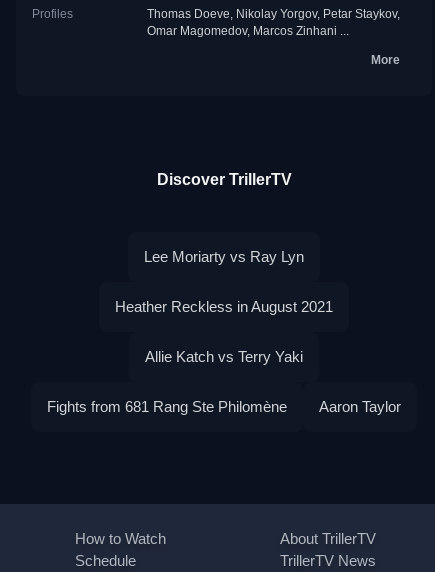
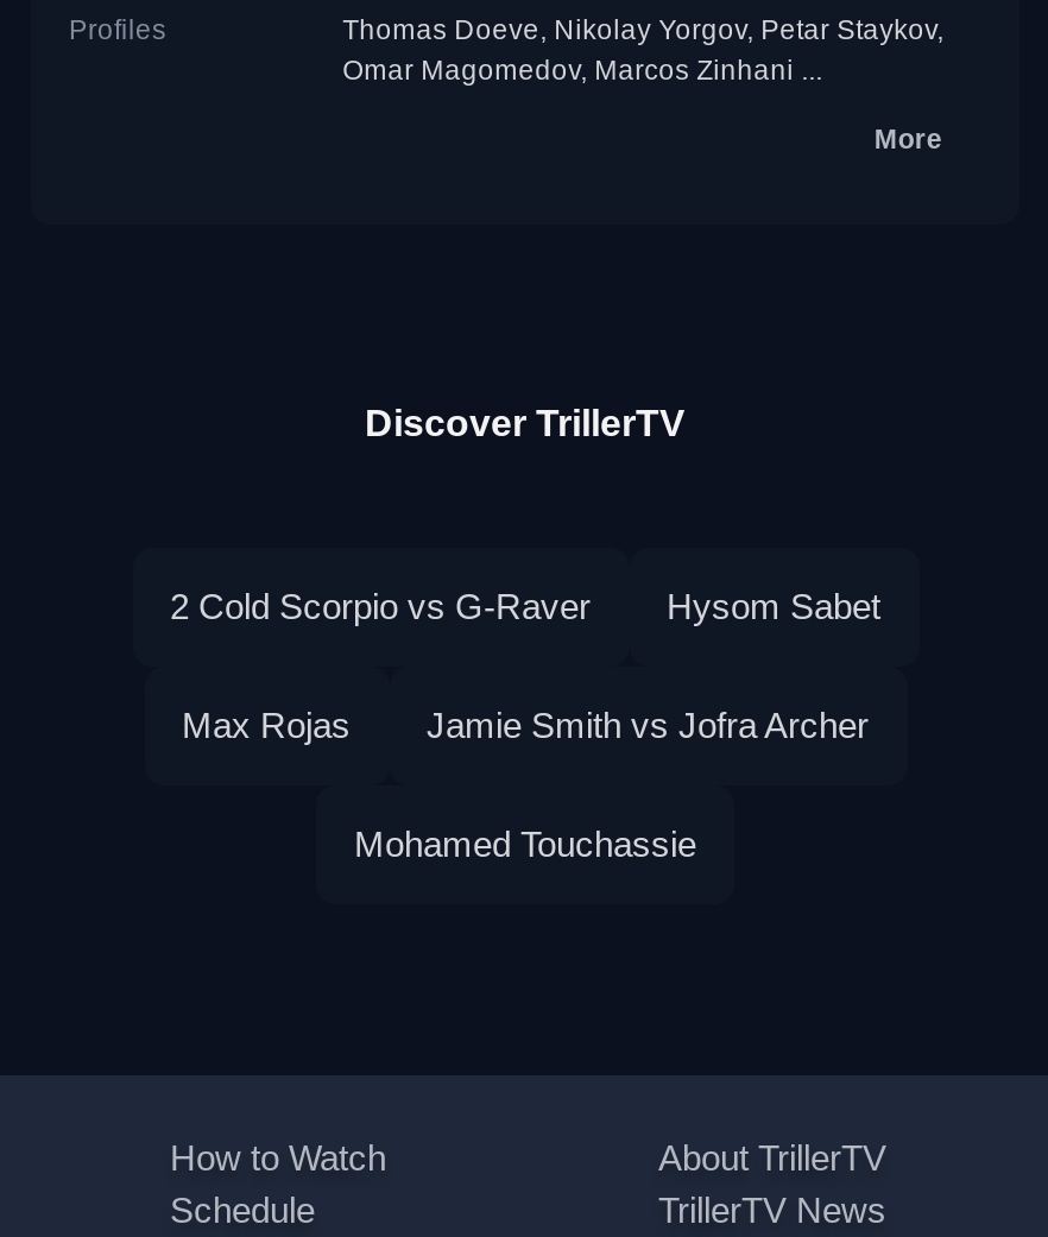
[47,248,401,415] Lee Moriarty vs Ray Lyn | Heather Reckless in August 2021 | Allie Katch vs Terry Yaki | Fights from 681 Rang Ste Philomène | Aaron Taylor -> [170,586,880,864] 2 Cold Scorpio vs G-Raver | Hysom Sabet | Max Rojas | Jamie Smith vs Jofra Archer | Mohamed Touchassie

